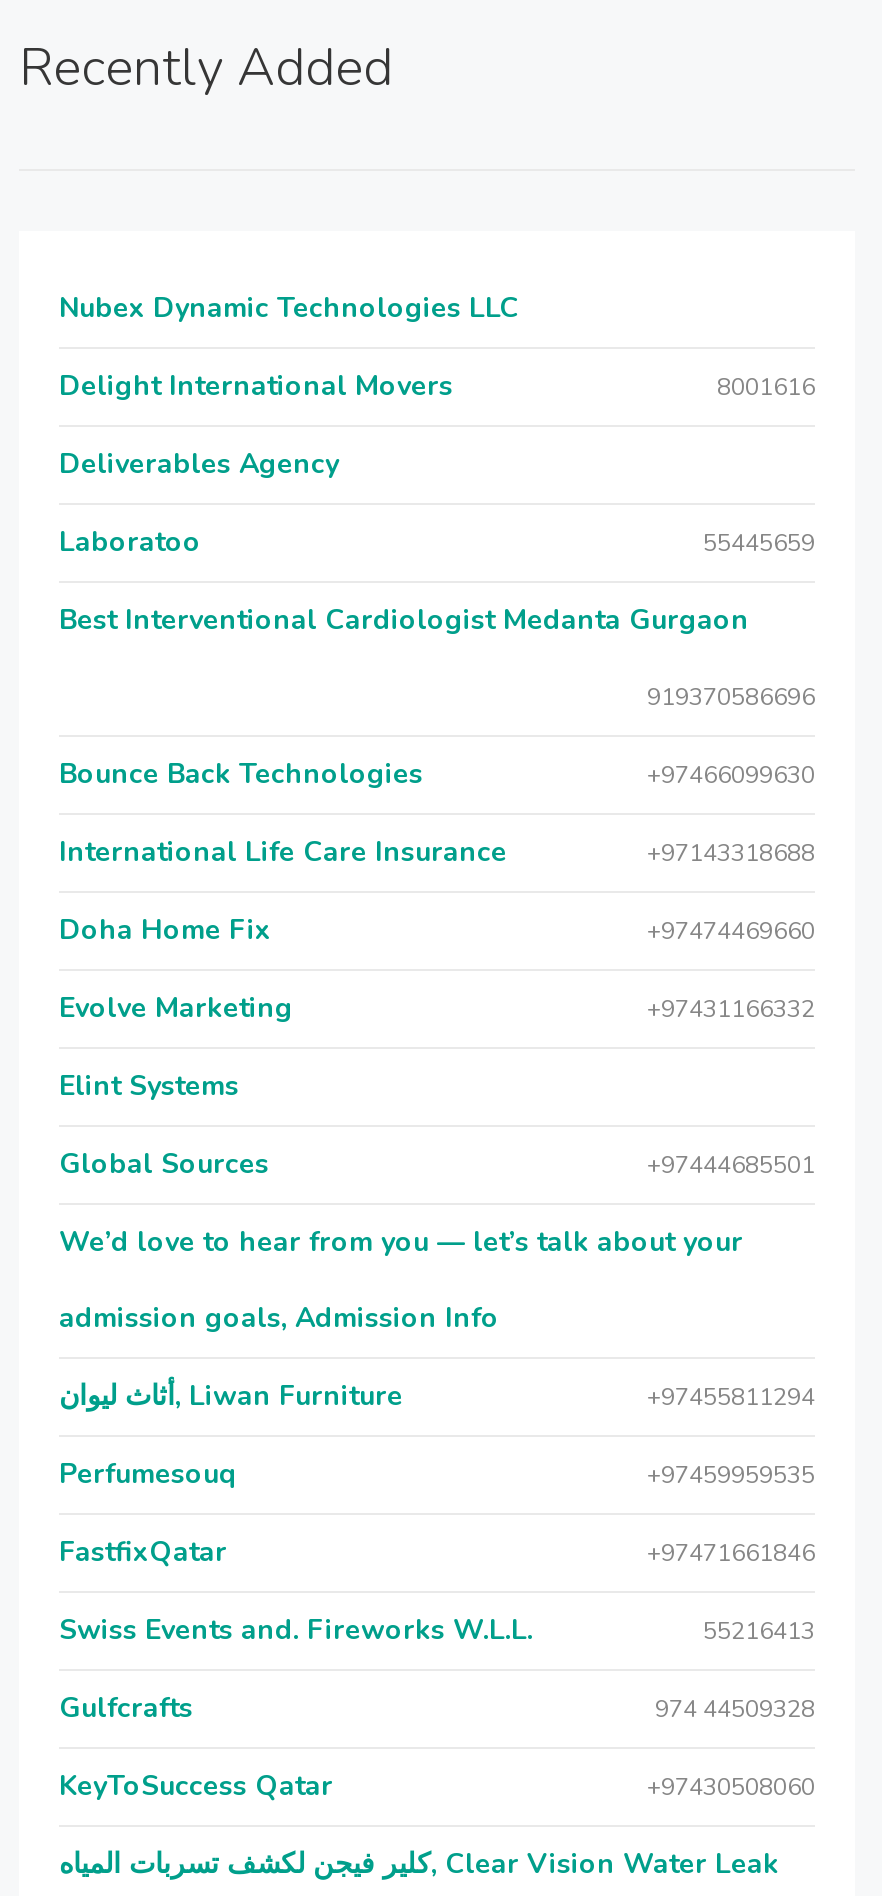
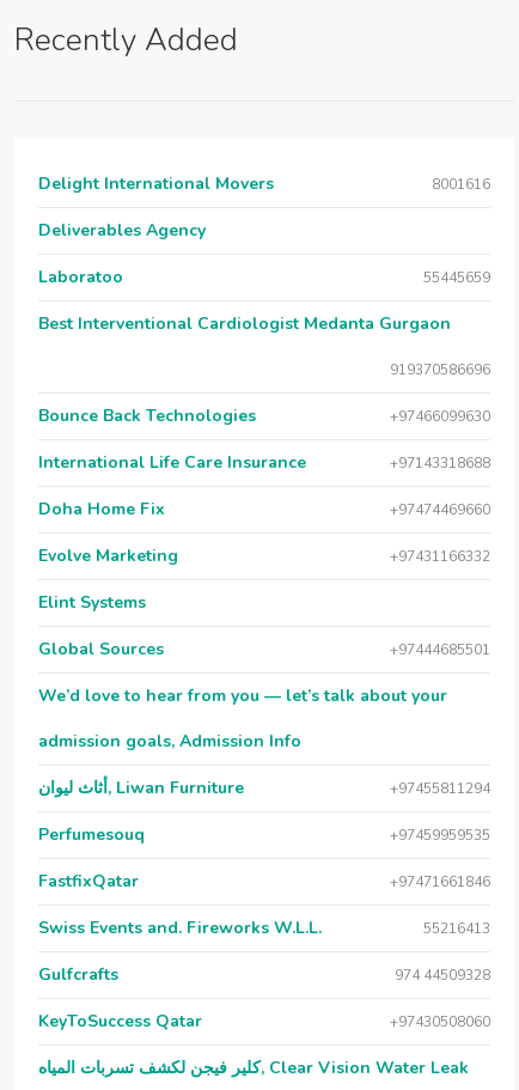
[59,289,519,327] Nubex Dynamic Technologies LLC -> none

